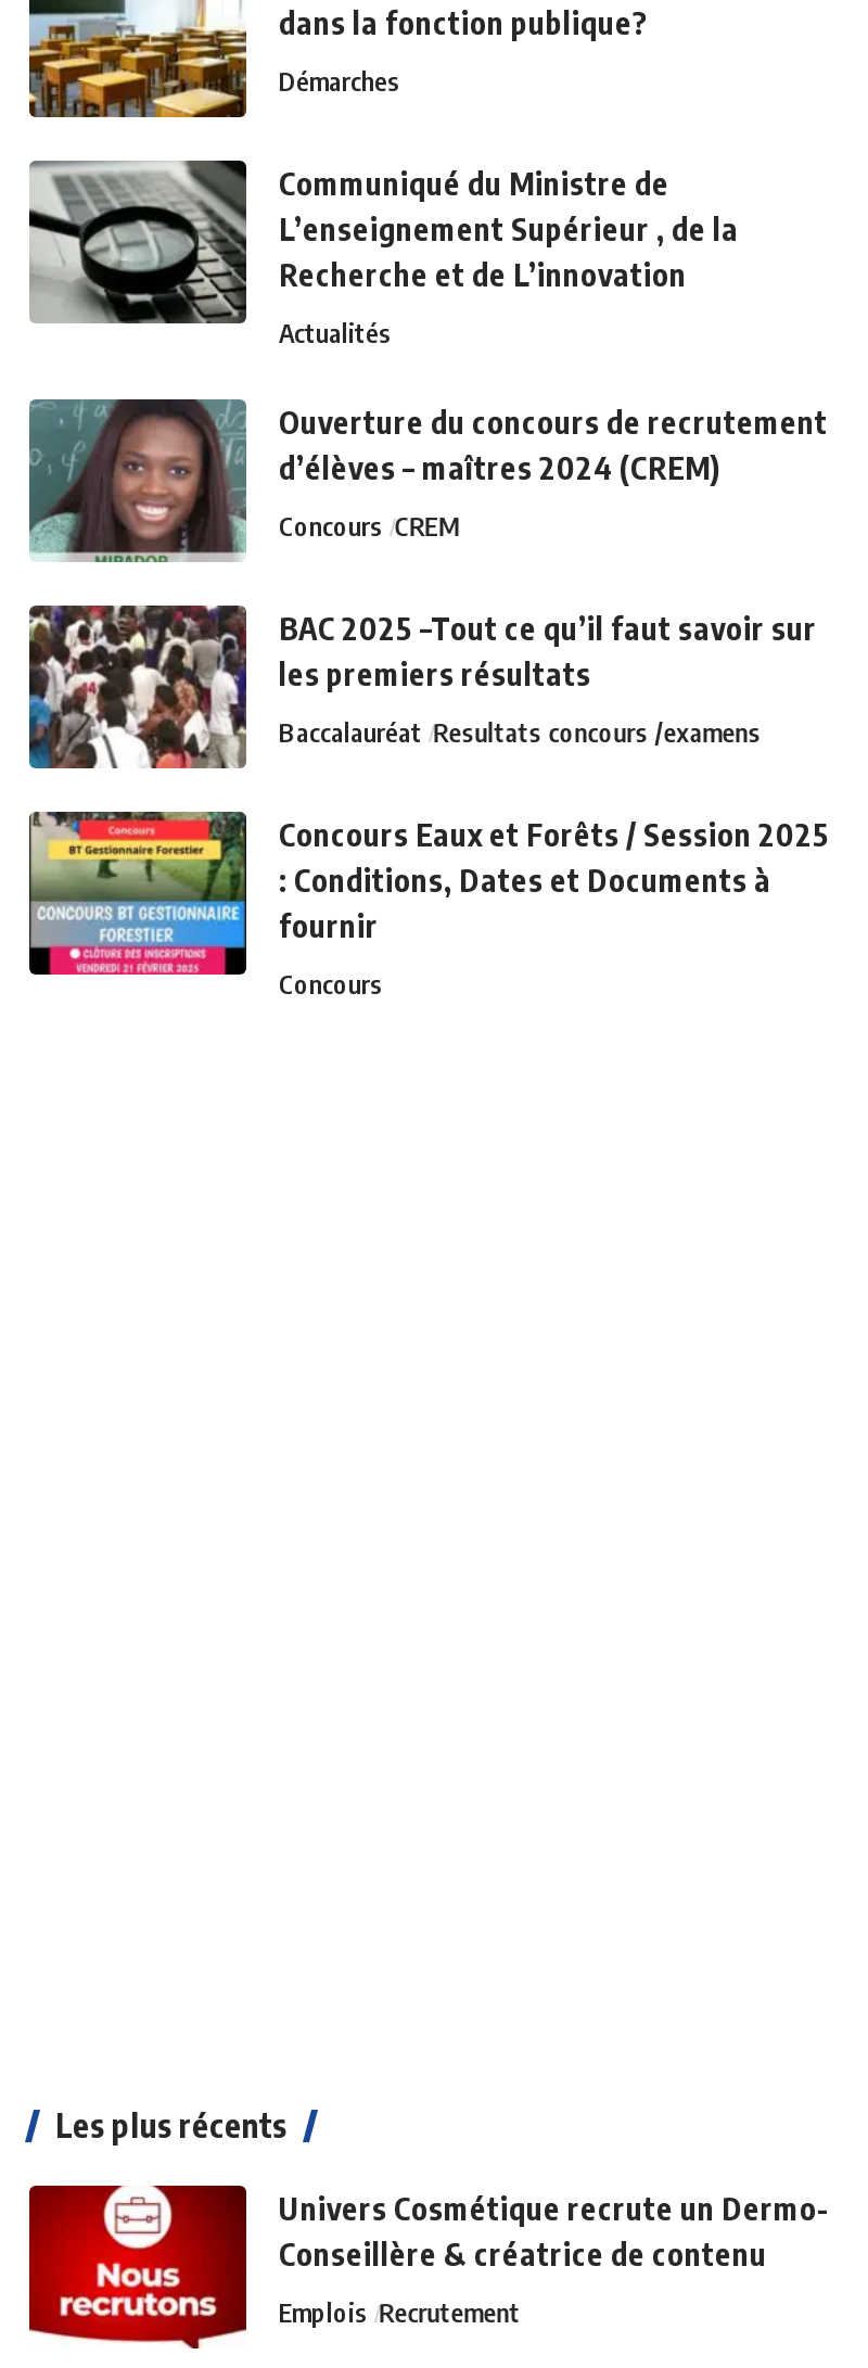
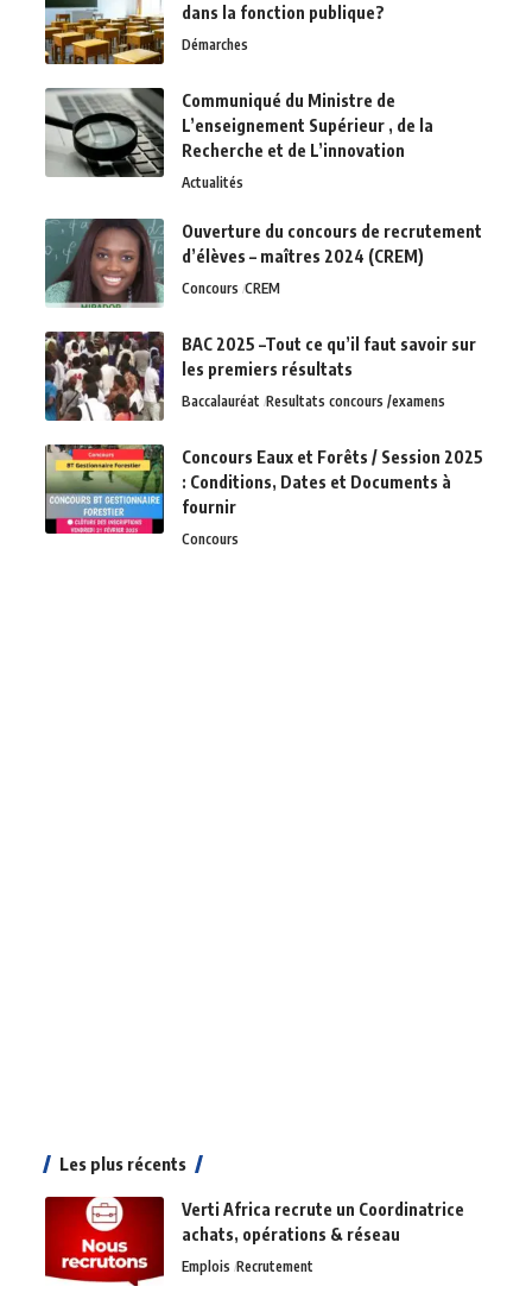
[279,2190,830,2273] Univers Cosmétique recrute un Dermo- | Conseillère & créatrice de contenu -> [182,1199,464,1244] Verti Africa recrute un Coordinatrice | achats, opérations & réseau

